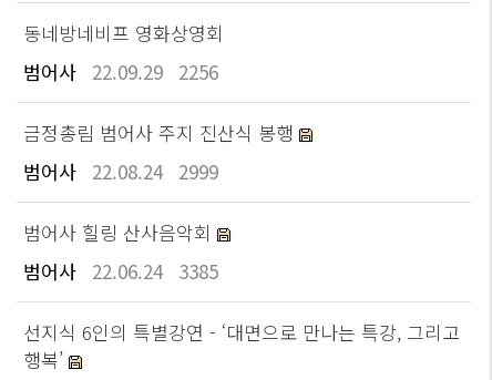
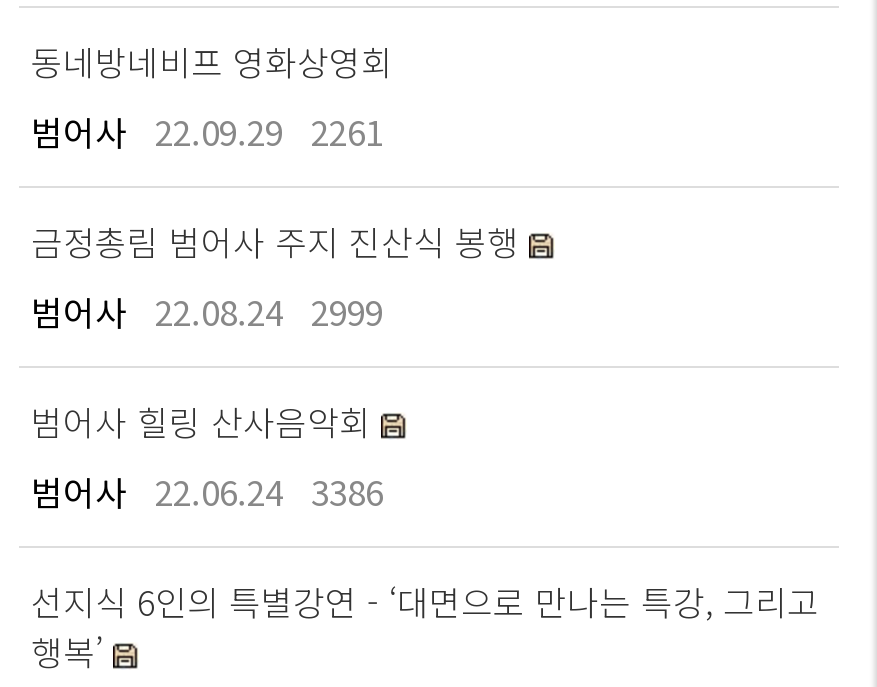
[23,58,218,85] 범어사 22.09.29 2256 -> [31,106,383,156] 범어사 22.09.29 2261
[23,257,218,285] 범어사 22.06.24 3385 -> [31,466,383,516] 범어사 22.06.24 3386

